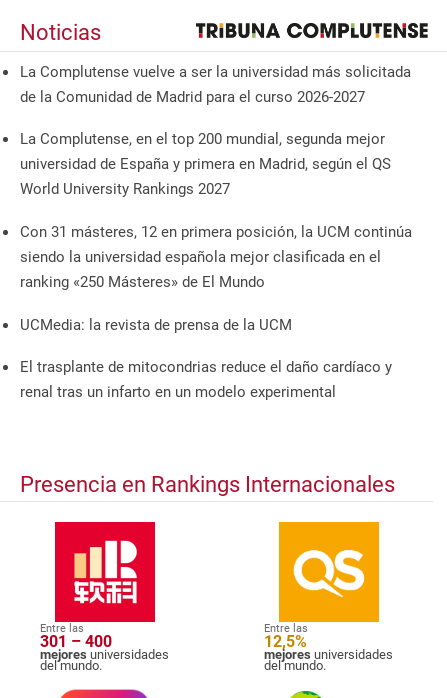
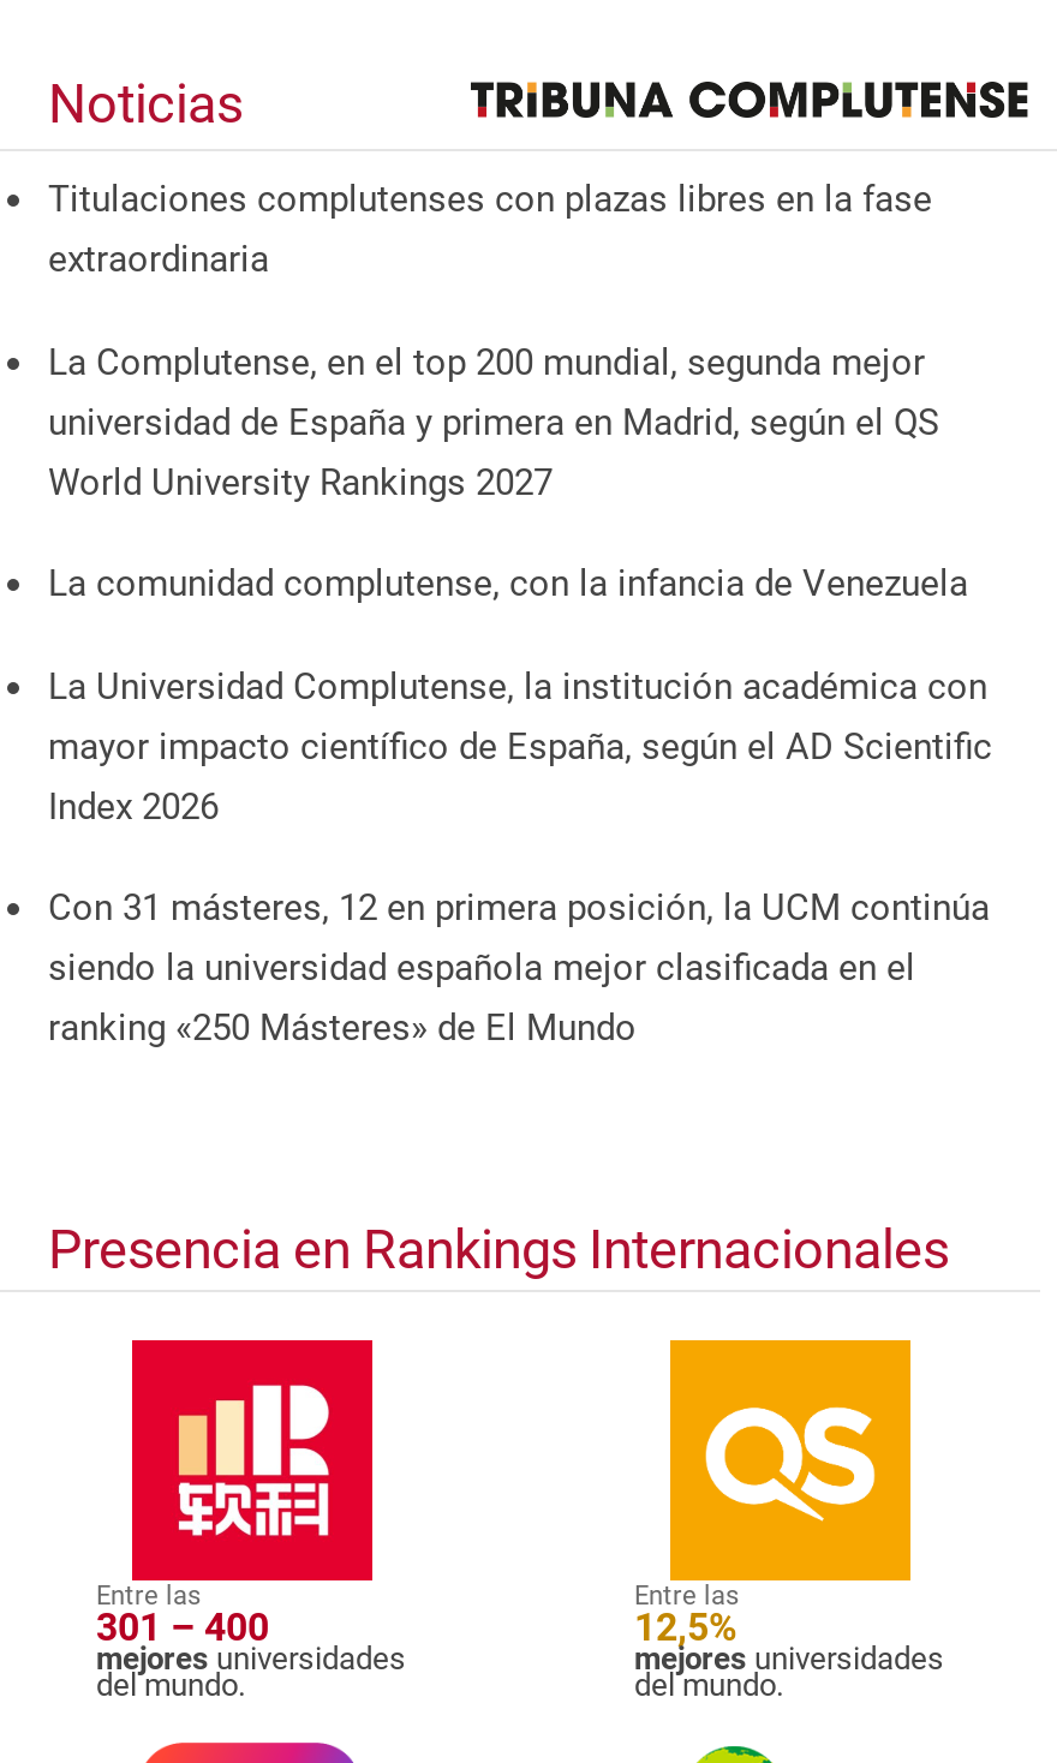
[20,63,411,106] La Complutense vuelve a ser la universidad más solicitada | de la Comunidad de Madrid para el curso 2026-2027 -> [48,177,932,281] Titulaciones complutenses con plazas libres en la fase | extraordinaria
none -> [48,562,992,828] La comunidad complutense, con la infancia de Venezuela | La Universidad Complutense, la institución académica con | mayor impacto científico de España, según el AD Scientific | Index 2026
moved [20,223,412,291] -> [48,887,990,1050]: Con 31 másteres, 12 en primera posición, la UCM continúa | siendo la universidad española mejor clasificada en el | ranking «250 Másteres» de El Mundo
[20,316,392,401] UCMedia: la revista de prensa de la UCM | El trasplante de mitocondrias reduce el daño cardíaco y | renal tras un infarto en un modelo experimental -> none

